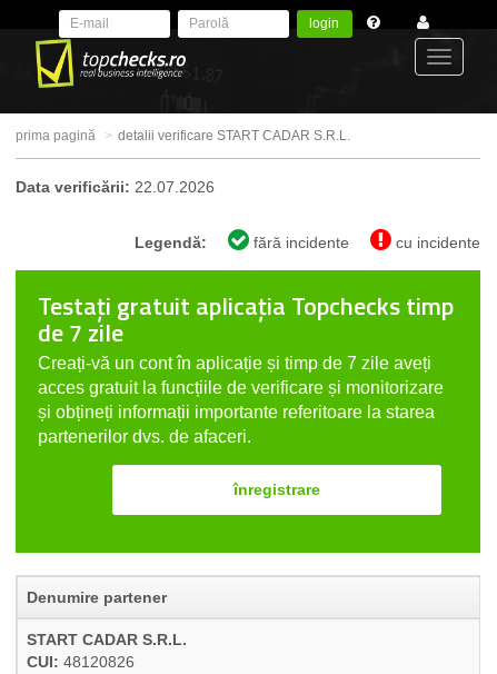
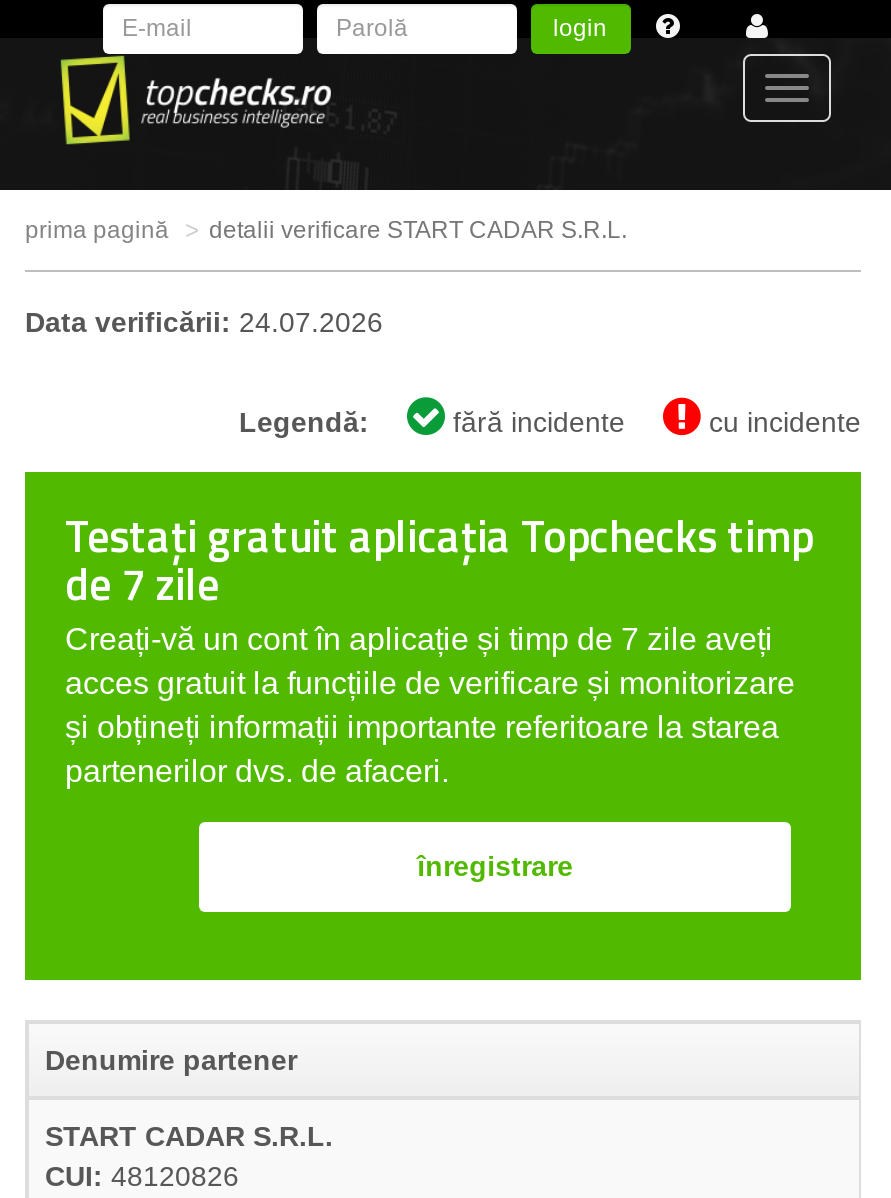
[16,178,215,196] Data verificării: 22.07.2026 -> [25,306,383,338] Data verificării: 24.07.2026

